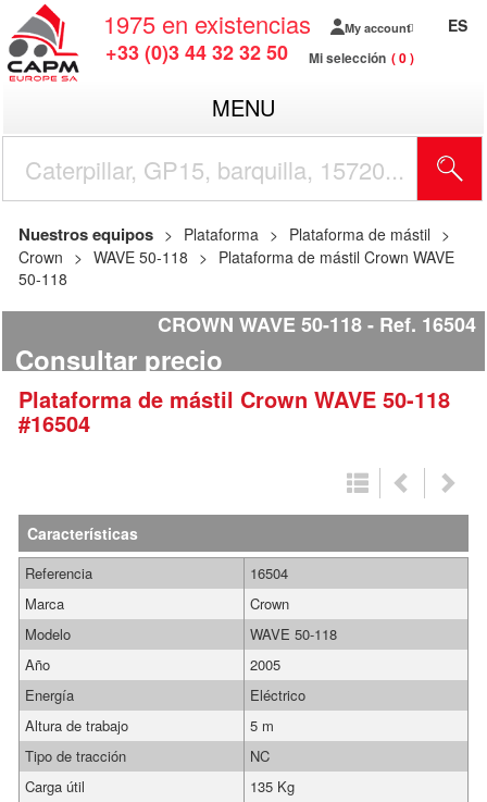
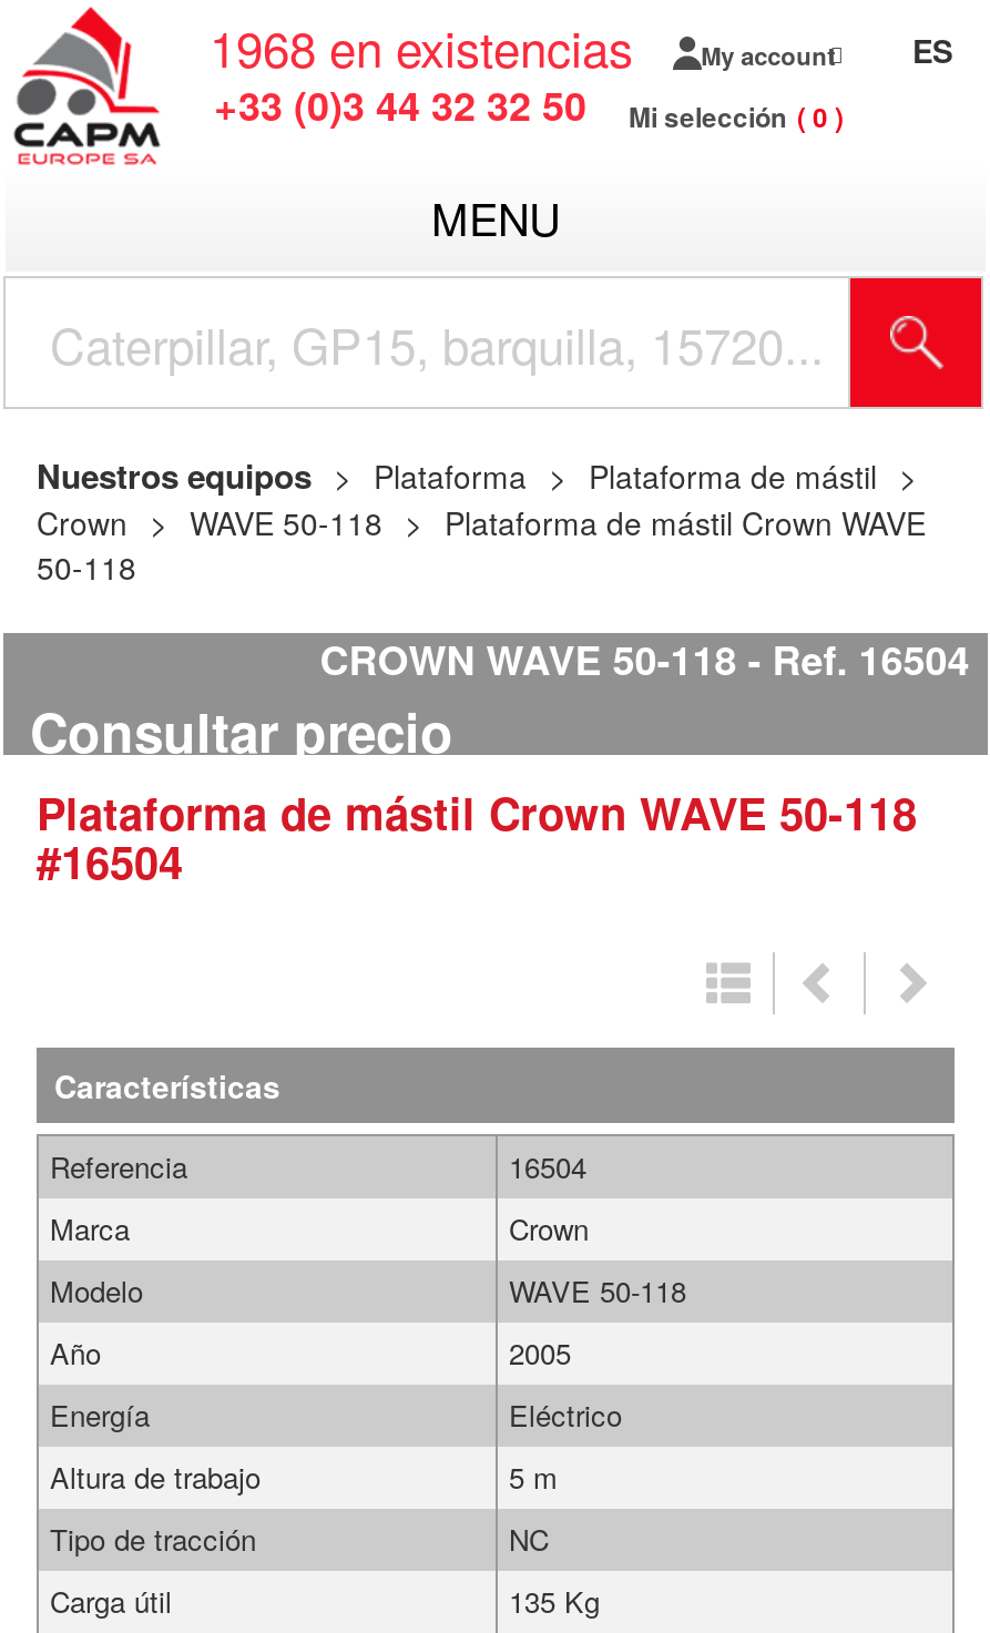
[103,7,311,40] 1975 en existencias -> [210,12,633,81] 1968 en existencias

